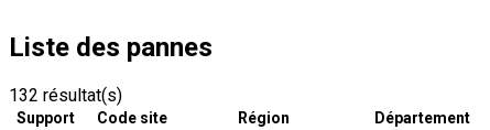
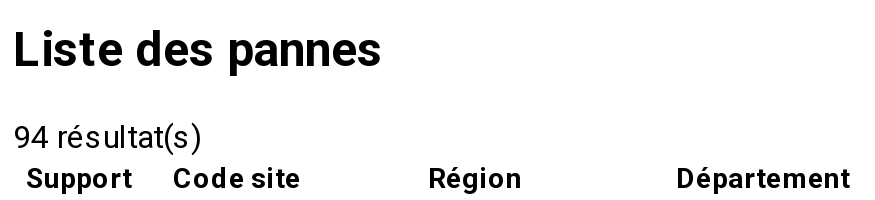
[9,84,122,105] 132 résultat(s) -> [13,117,201,155] 94 résultat(s)

